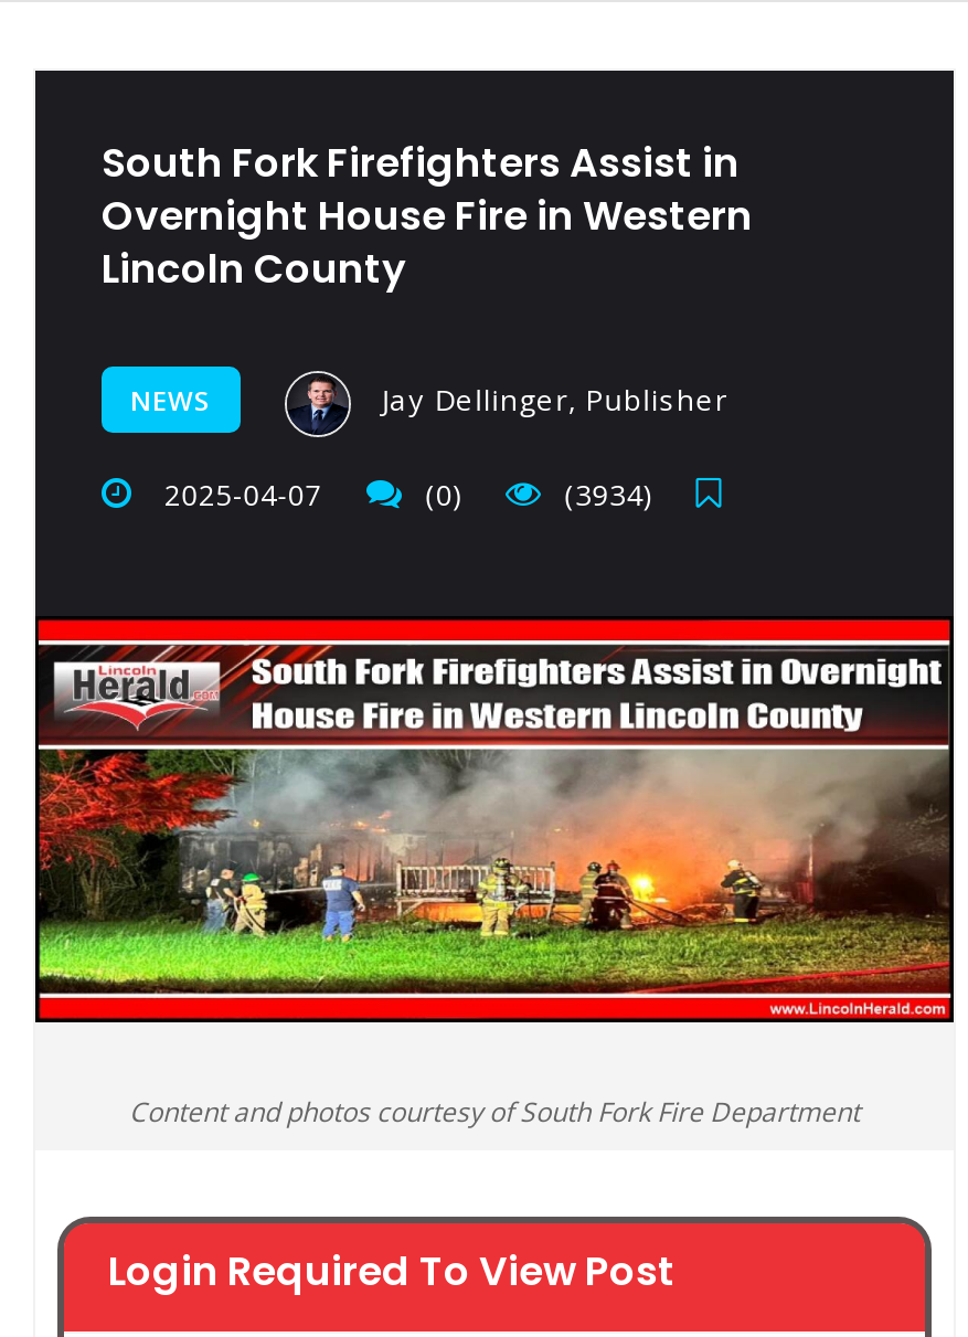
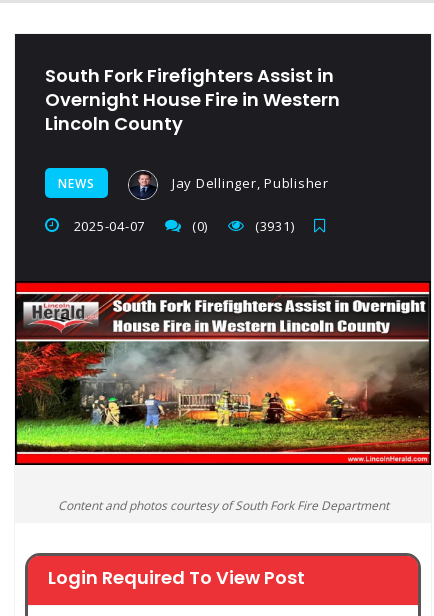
[565,474,652,513] (3934) -> [255,216,294,234] (3931)

